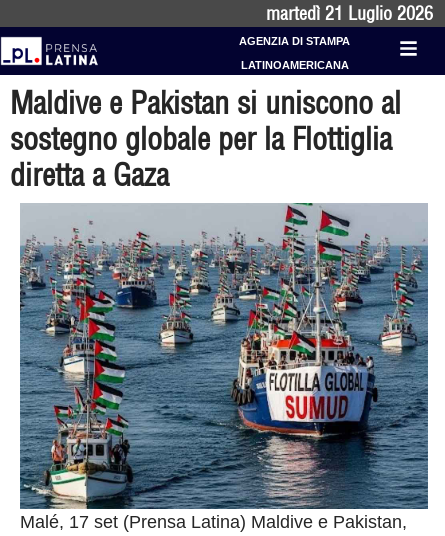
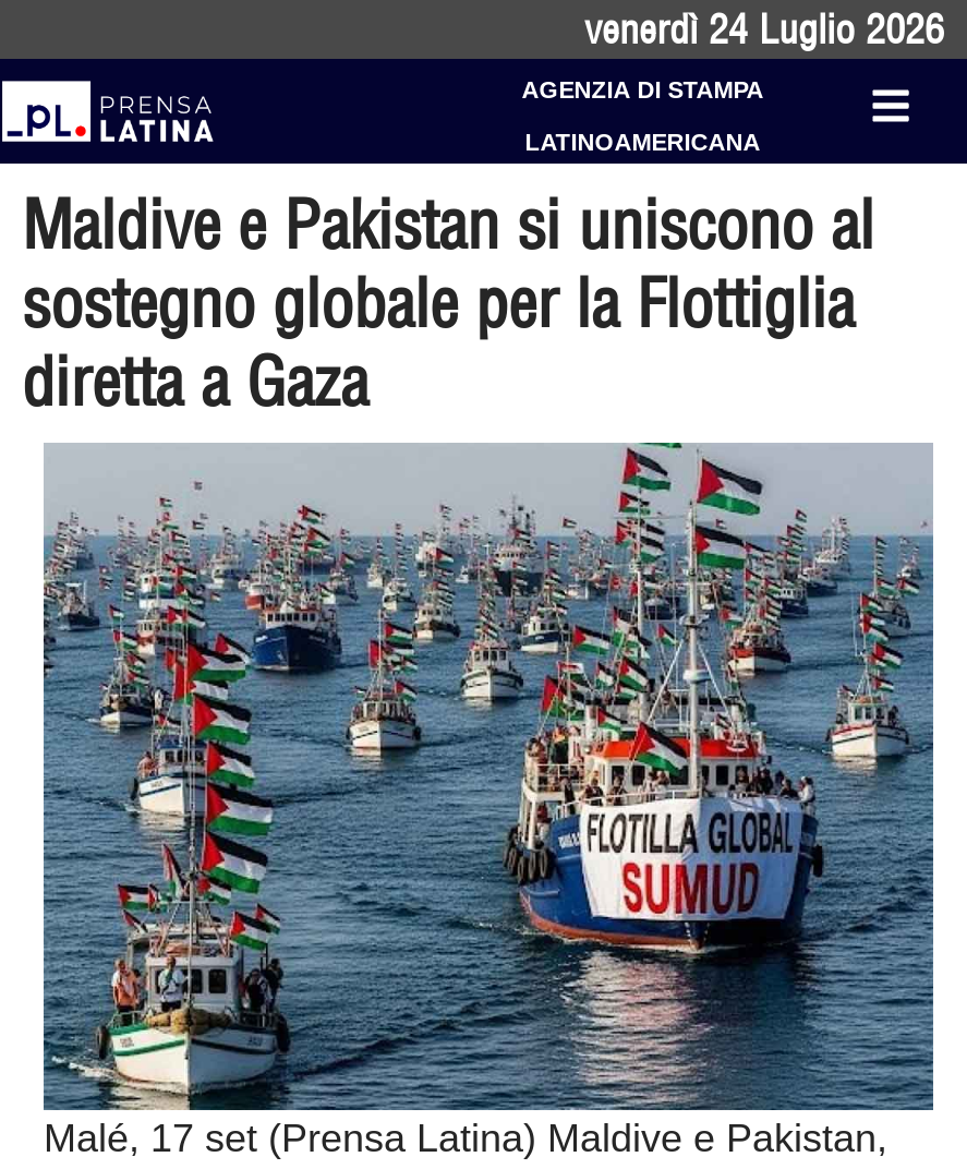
[266,2,433,25] martedì 21 Luglio 2026 -> [584,4,944,55] venerdì 24 Luglio 2026

